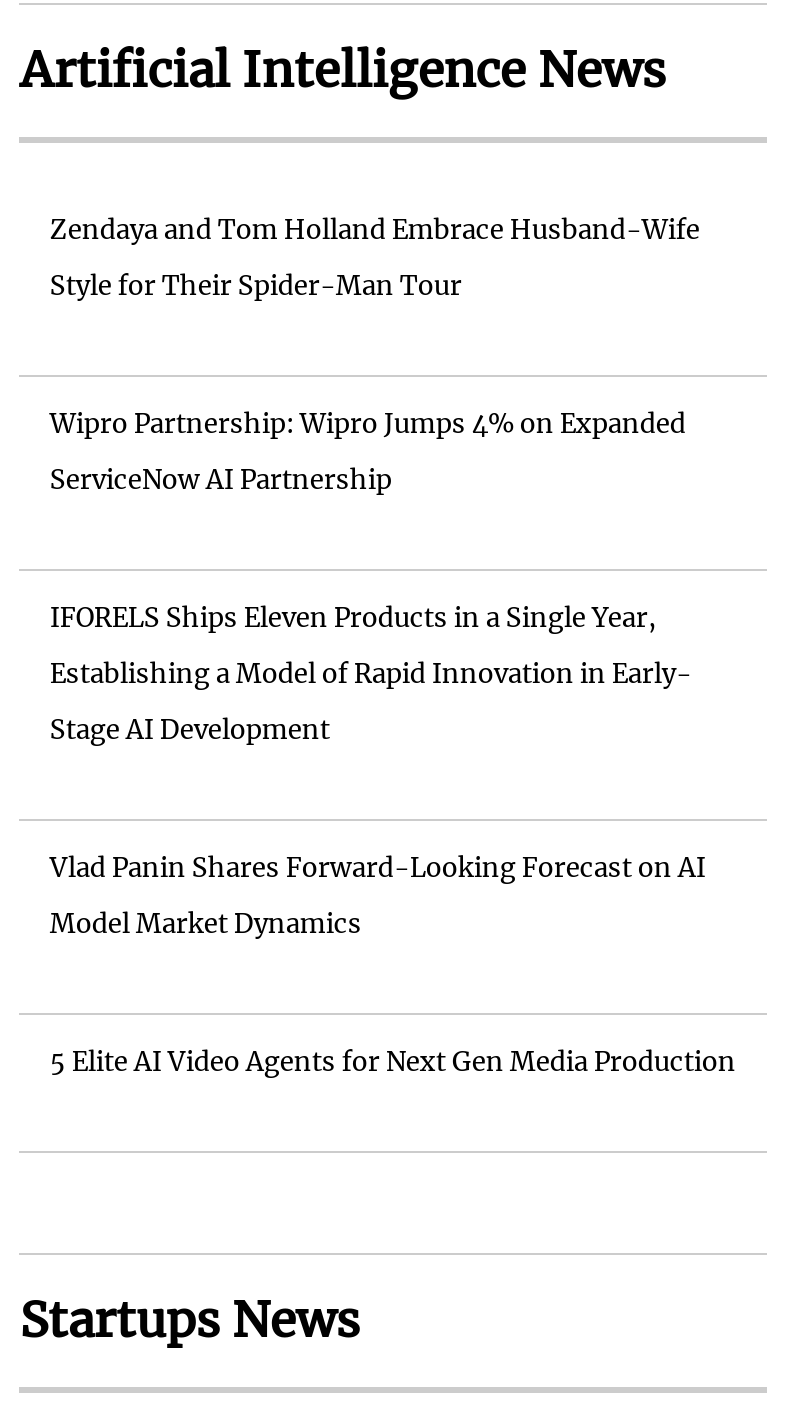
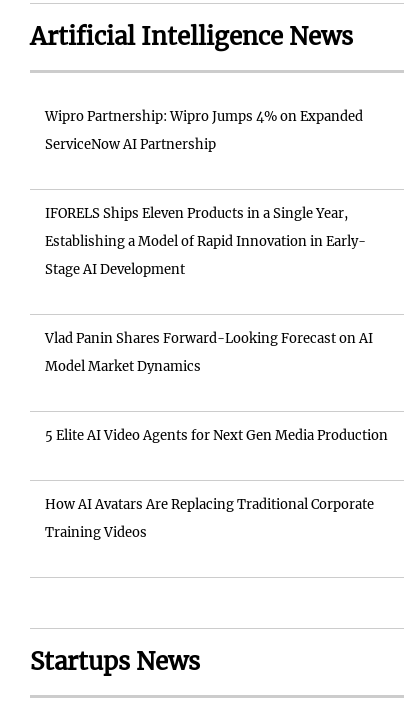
[50,213,700,303] Zendaya and Tom Holland Embrace Husband-Wife | Style for Their Spider-Man Tour -> none
moved [50,407,736,1079] -> [45,108,388,444]: Wipro Partnership: Wipro Jumps 4% on Expanded | ServiceNow AI Partnership | IFORELS Ships Eleven Products in a Single Year, | Establishing a Model of Rapid Innovation in Early- | Stage AI Development | Vlad Panin Shares Forward-Looking Forecast on AI | Model Market Dynamics | 5 Elite AI Video Agents for Next Gen Media Production
none -> [45,496,374,541] How AI Avatars Are Replacing Traditional Corporate | Training Videos

